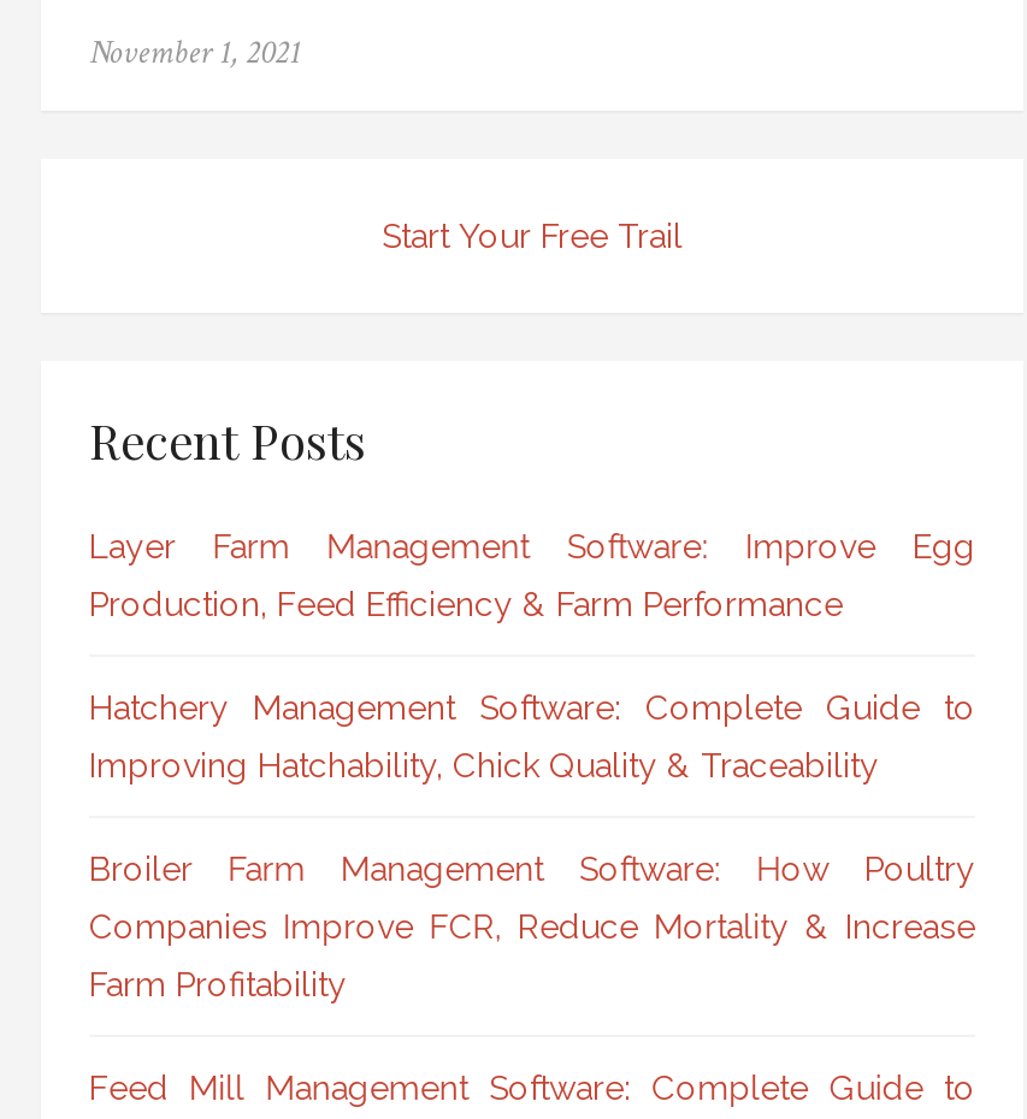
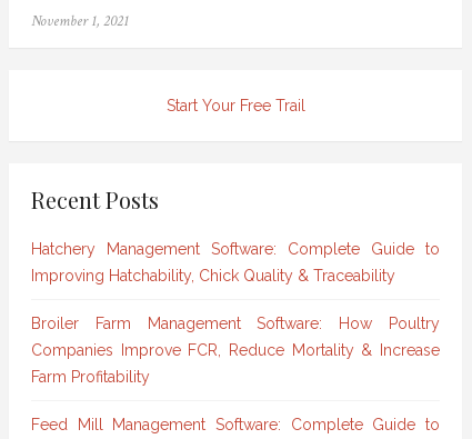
[89,527,975,623] Layer Farm Management Software: Improve Egg | Production, Feed Efficiency & Farm Performance -> none

